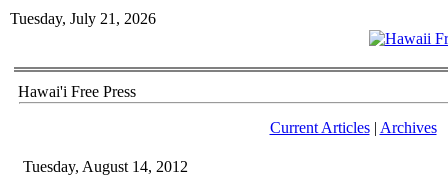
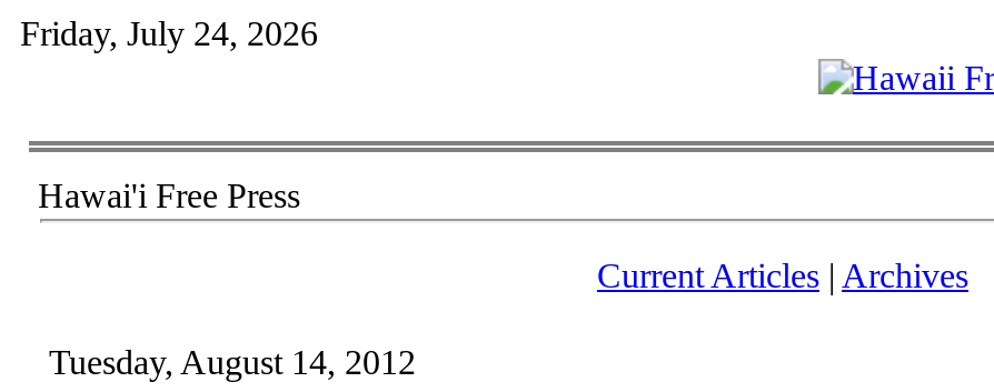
[10,10,156,27] Tuesday, July 21, 2026 -> [20,14,318,52] Friday, July 24, 2026

